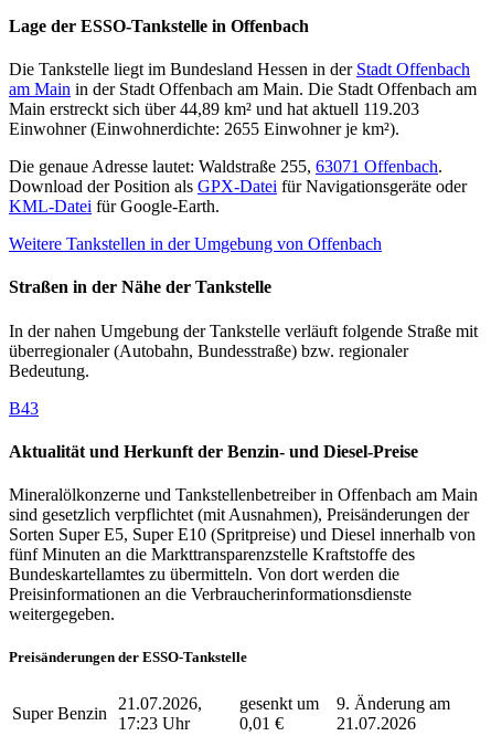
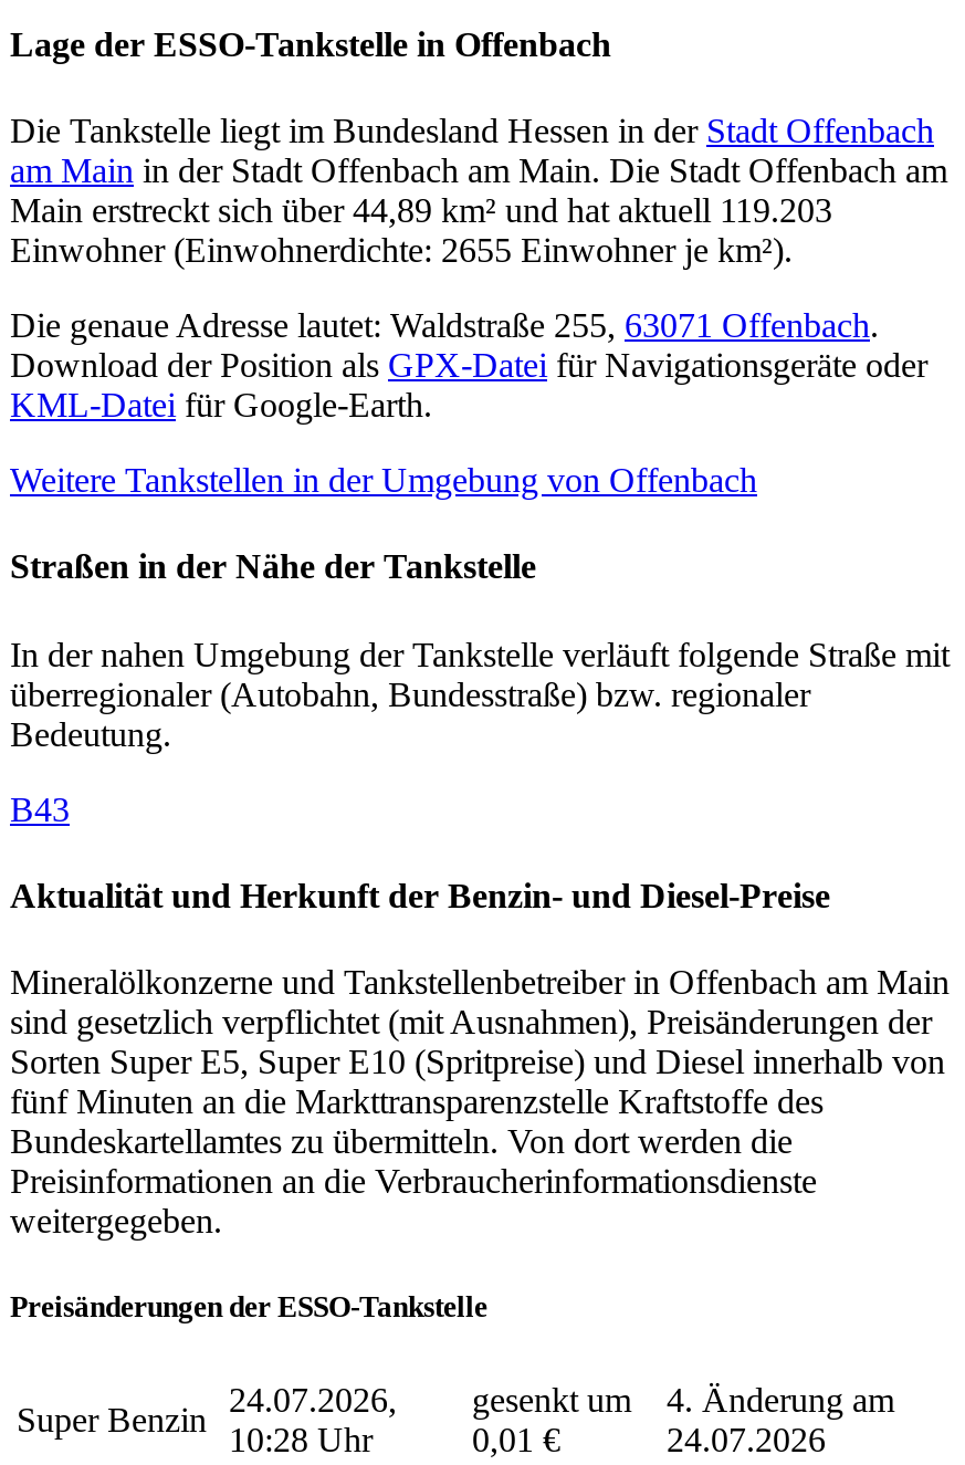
[118,695,202,713] 21.07.2026, -> [229,1382,397,1420] 24.07.2026,
[337,695,450,713] 9. Änderung am -> [667,1382,894,1420] 4. Änderung am
[118,714,190,733] 17:23 Uhr -> [229,1422,373,1459] 10:28 Uhr
[337,714,416,733] 21.07.2026 -> [667,1422,826,1459] 24.07.2026

